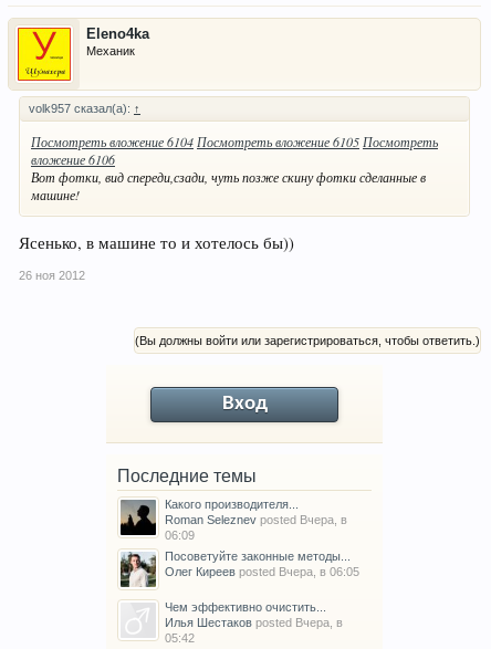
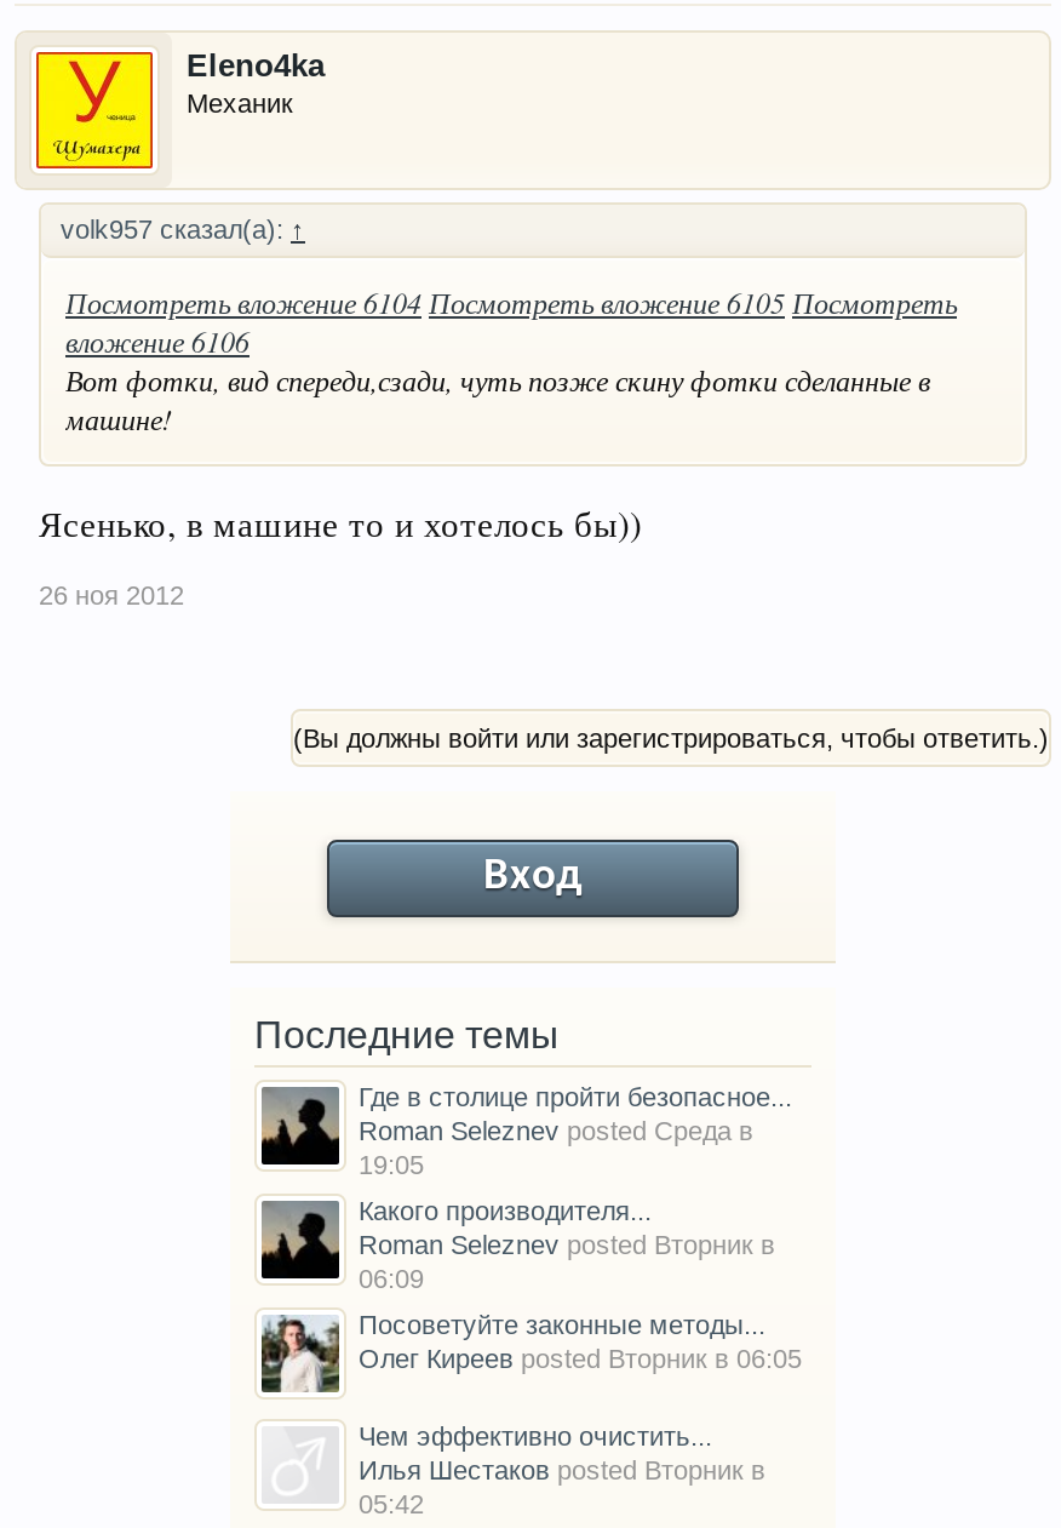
none -> [359,1083,792,1180] Где в столице пройти безопасное... | Roman Seleznev posted Среда в | 19:05
[165,513,347,527] Roman Seleznev posted Вчера, в -> [359,1231,775,1260] Roman Seleznev posted Вторник в
[165,565,359,579] Олег Киреев posted Вчера, в 06:05 -> [359,1345,802,1374] Олег Киреев posted Вторник в 06:05
[165,616,343,629] Илья Шестаков posted Вчера, в -> [359,1456,765,1485] Илья Шестаков posted Вторник в

